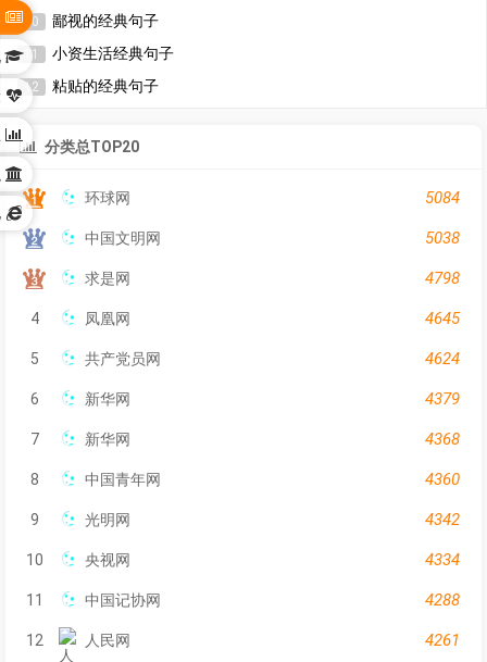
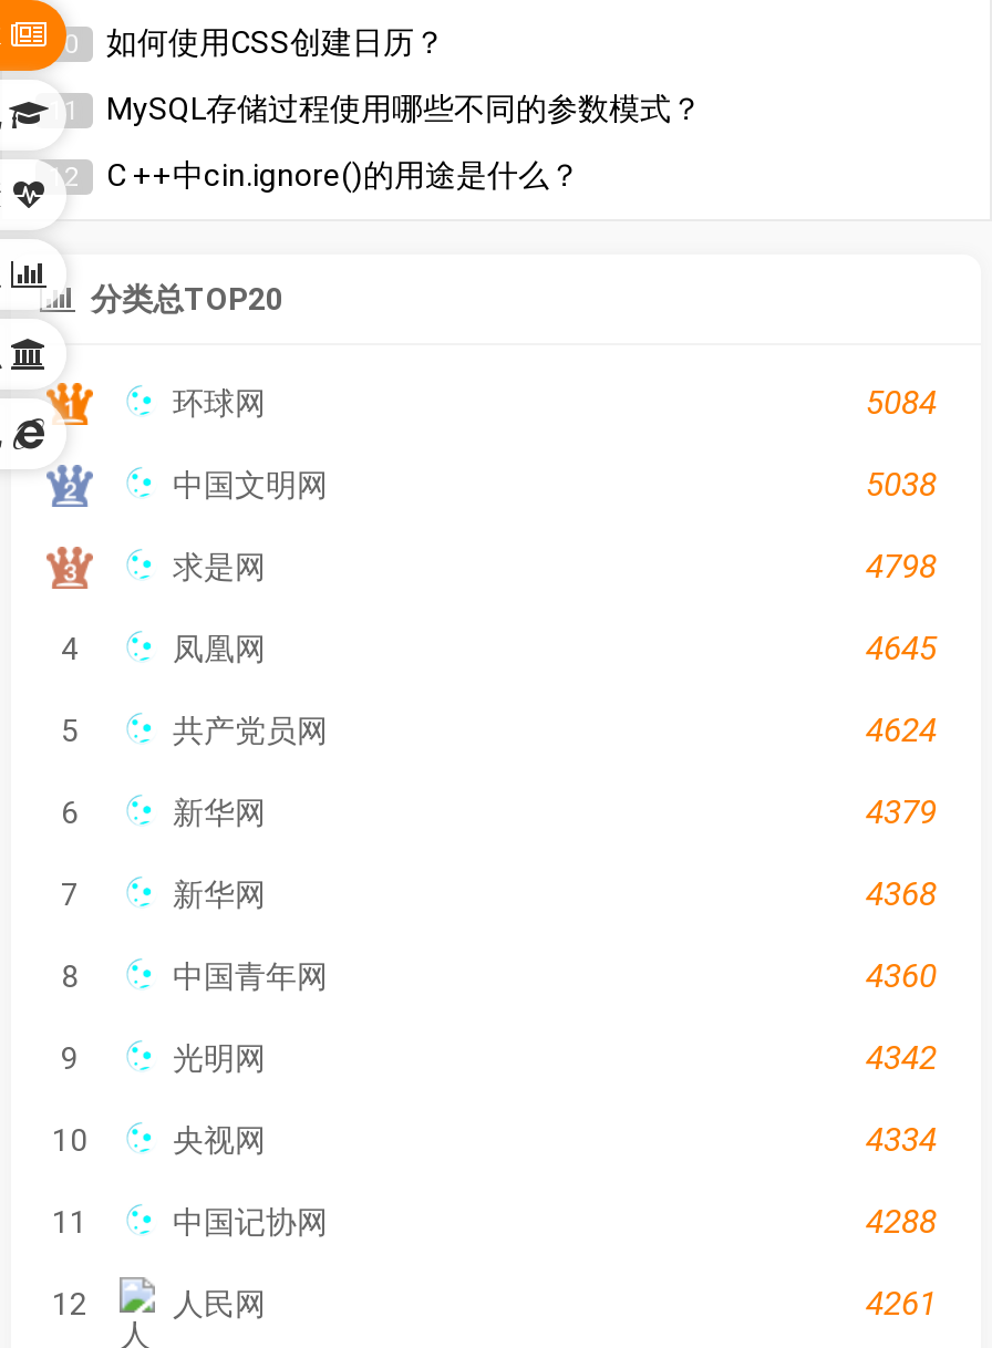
[52,12,159,29] 鄙视的经典句子 -> [106,24,445,60] 如何使用CSS创建日历？
[52,45,174,62] 小资生活经典句子 -> [106,91,702,126] MySQL存储过程使用哪些不同的参数模式？
[52,77,159,95] 粘贴的经典句子 -> [106,157,580,193] C ++中cin.ignore()的用途是什么？

